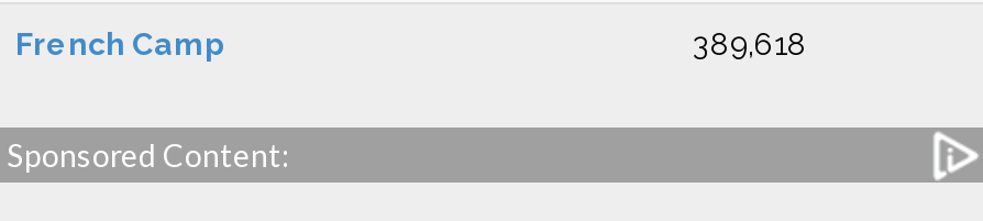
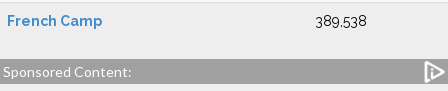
[693,26,807,62] 389,618 -> [315,13,367,29] 389,538

